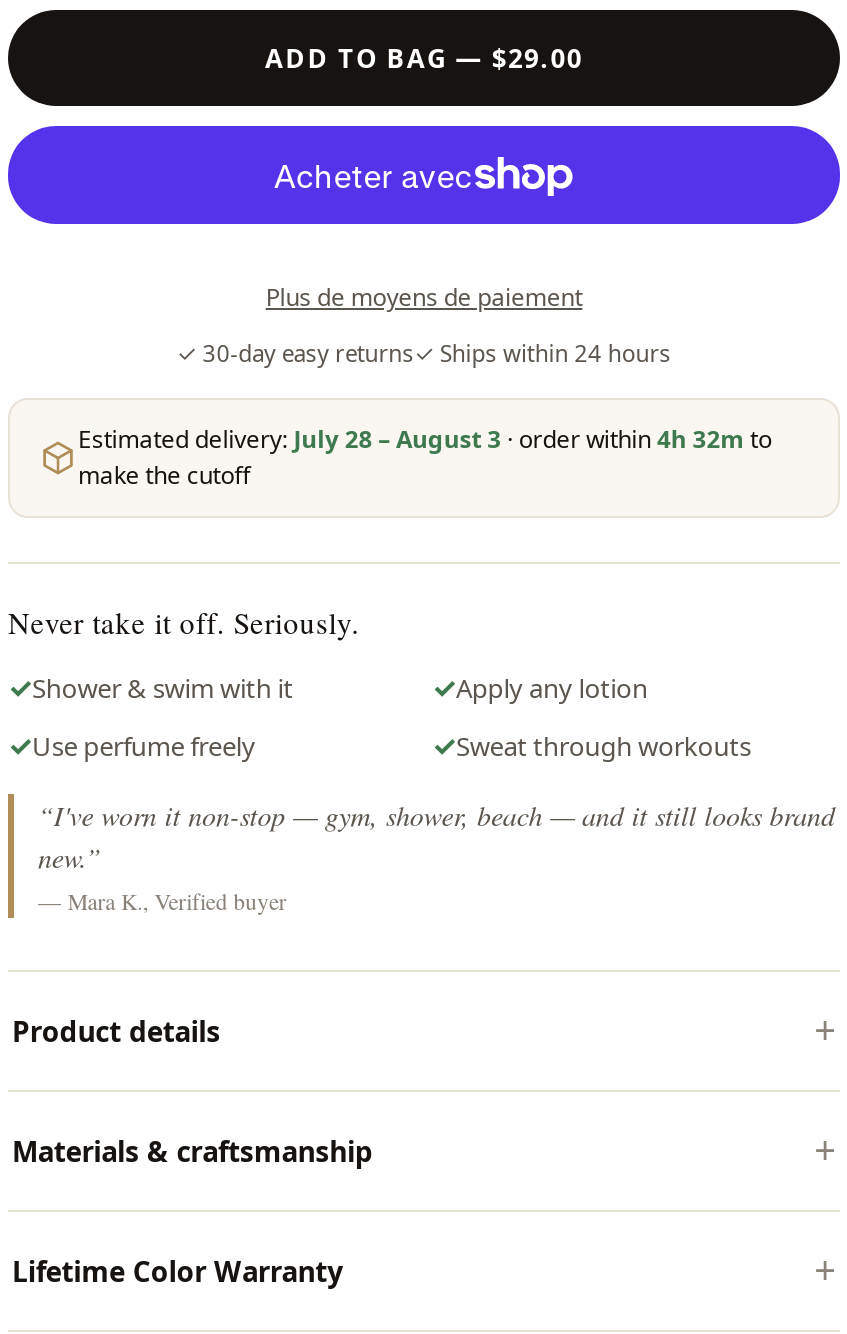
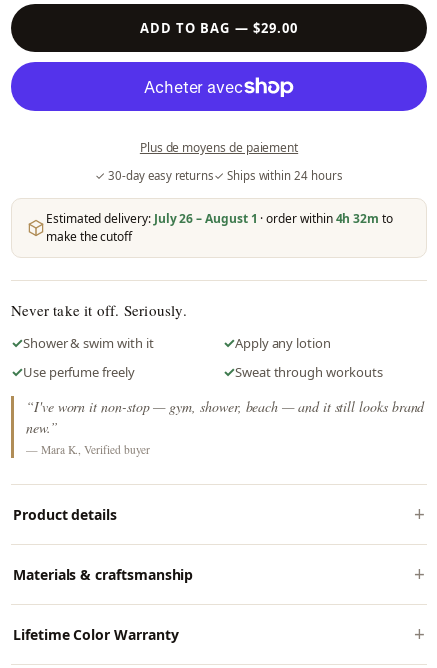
[78,422,772,456] Estimated delivery: July 28 – August 3 · order within 4h 32m to -> [46,210,393,227] Estimated delivery: July 26 – August 1 · order within 4h 32m to

